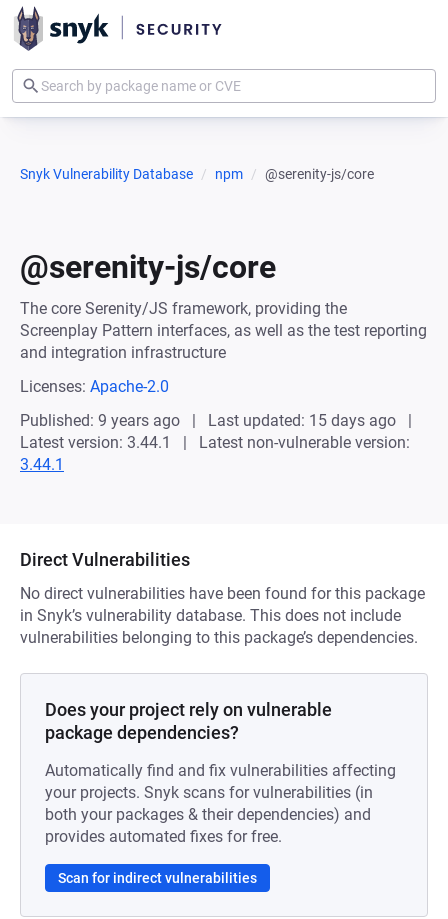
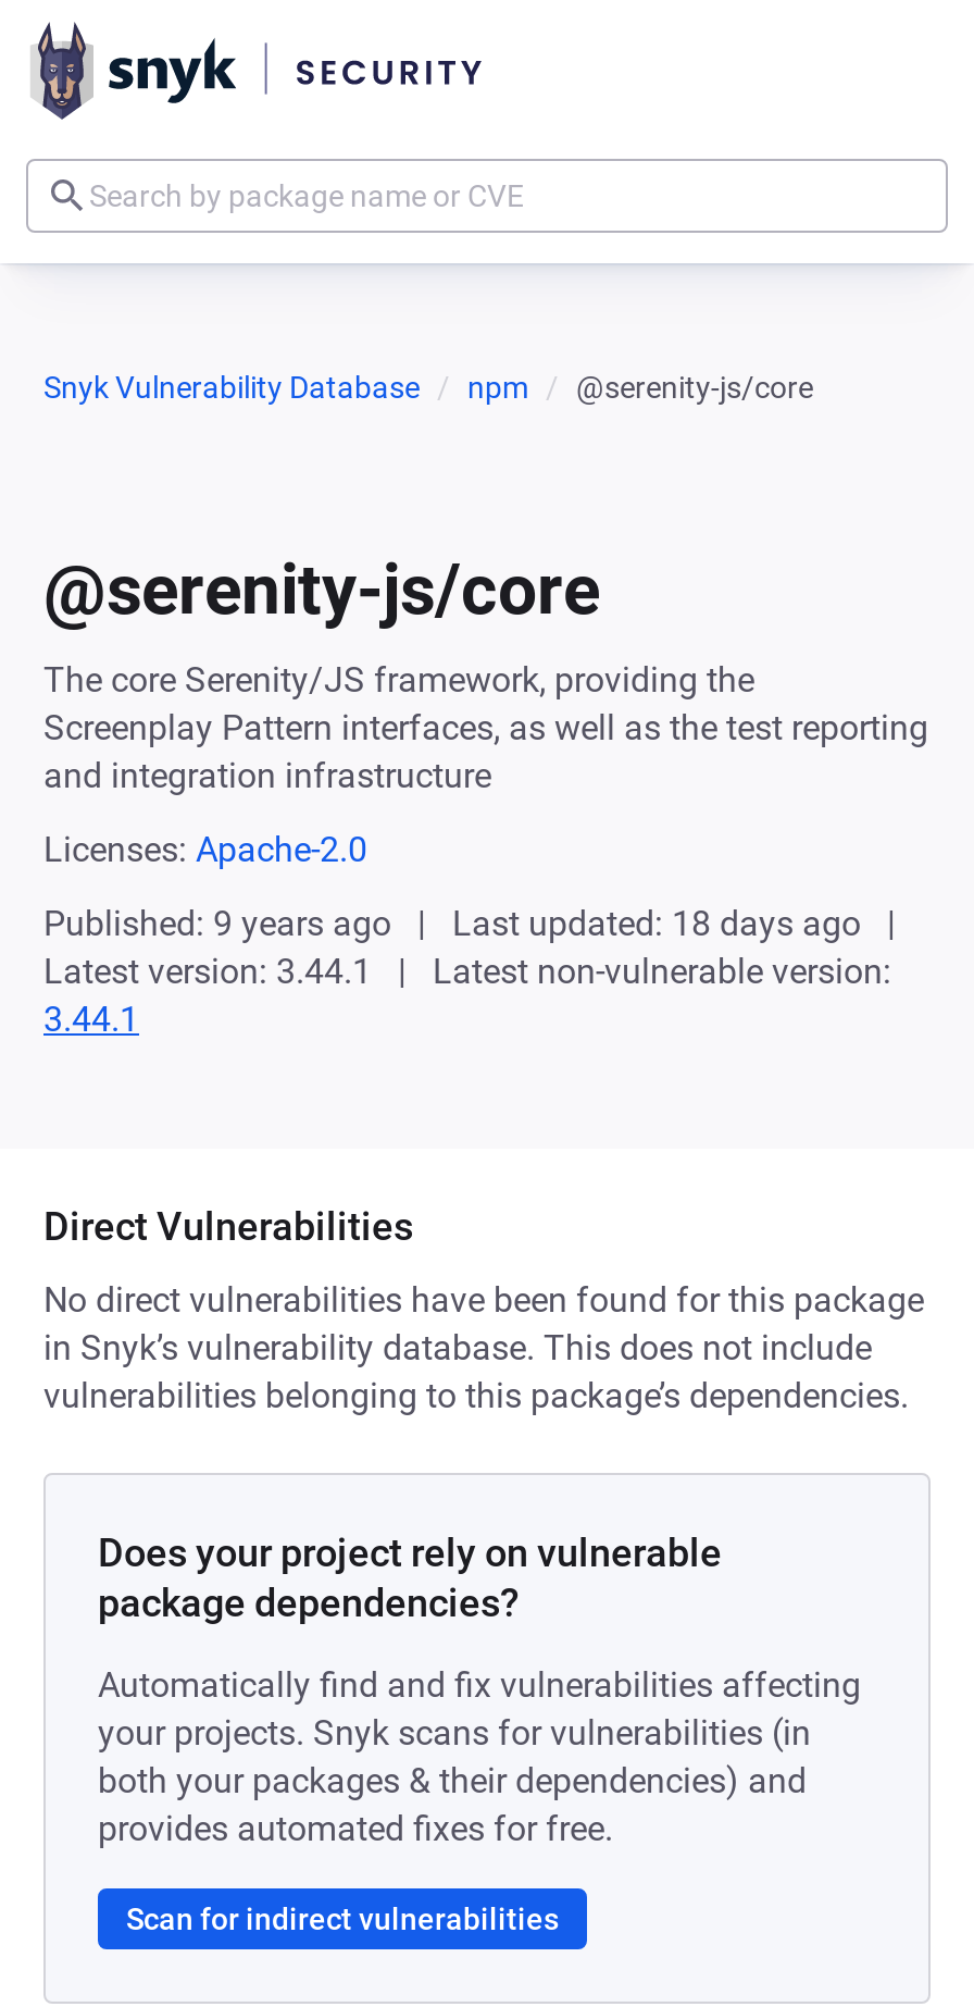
[208,411,396,430] Last updated: 15 days ago -> [452,903,861,944] Last updated: 18 days ago

